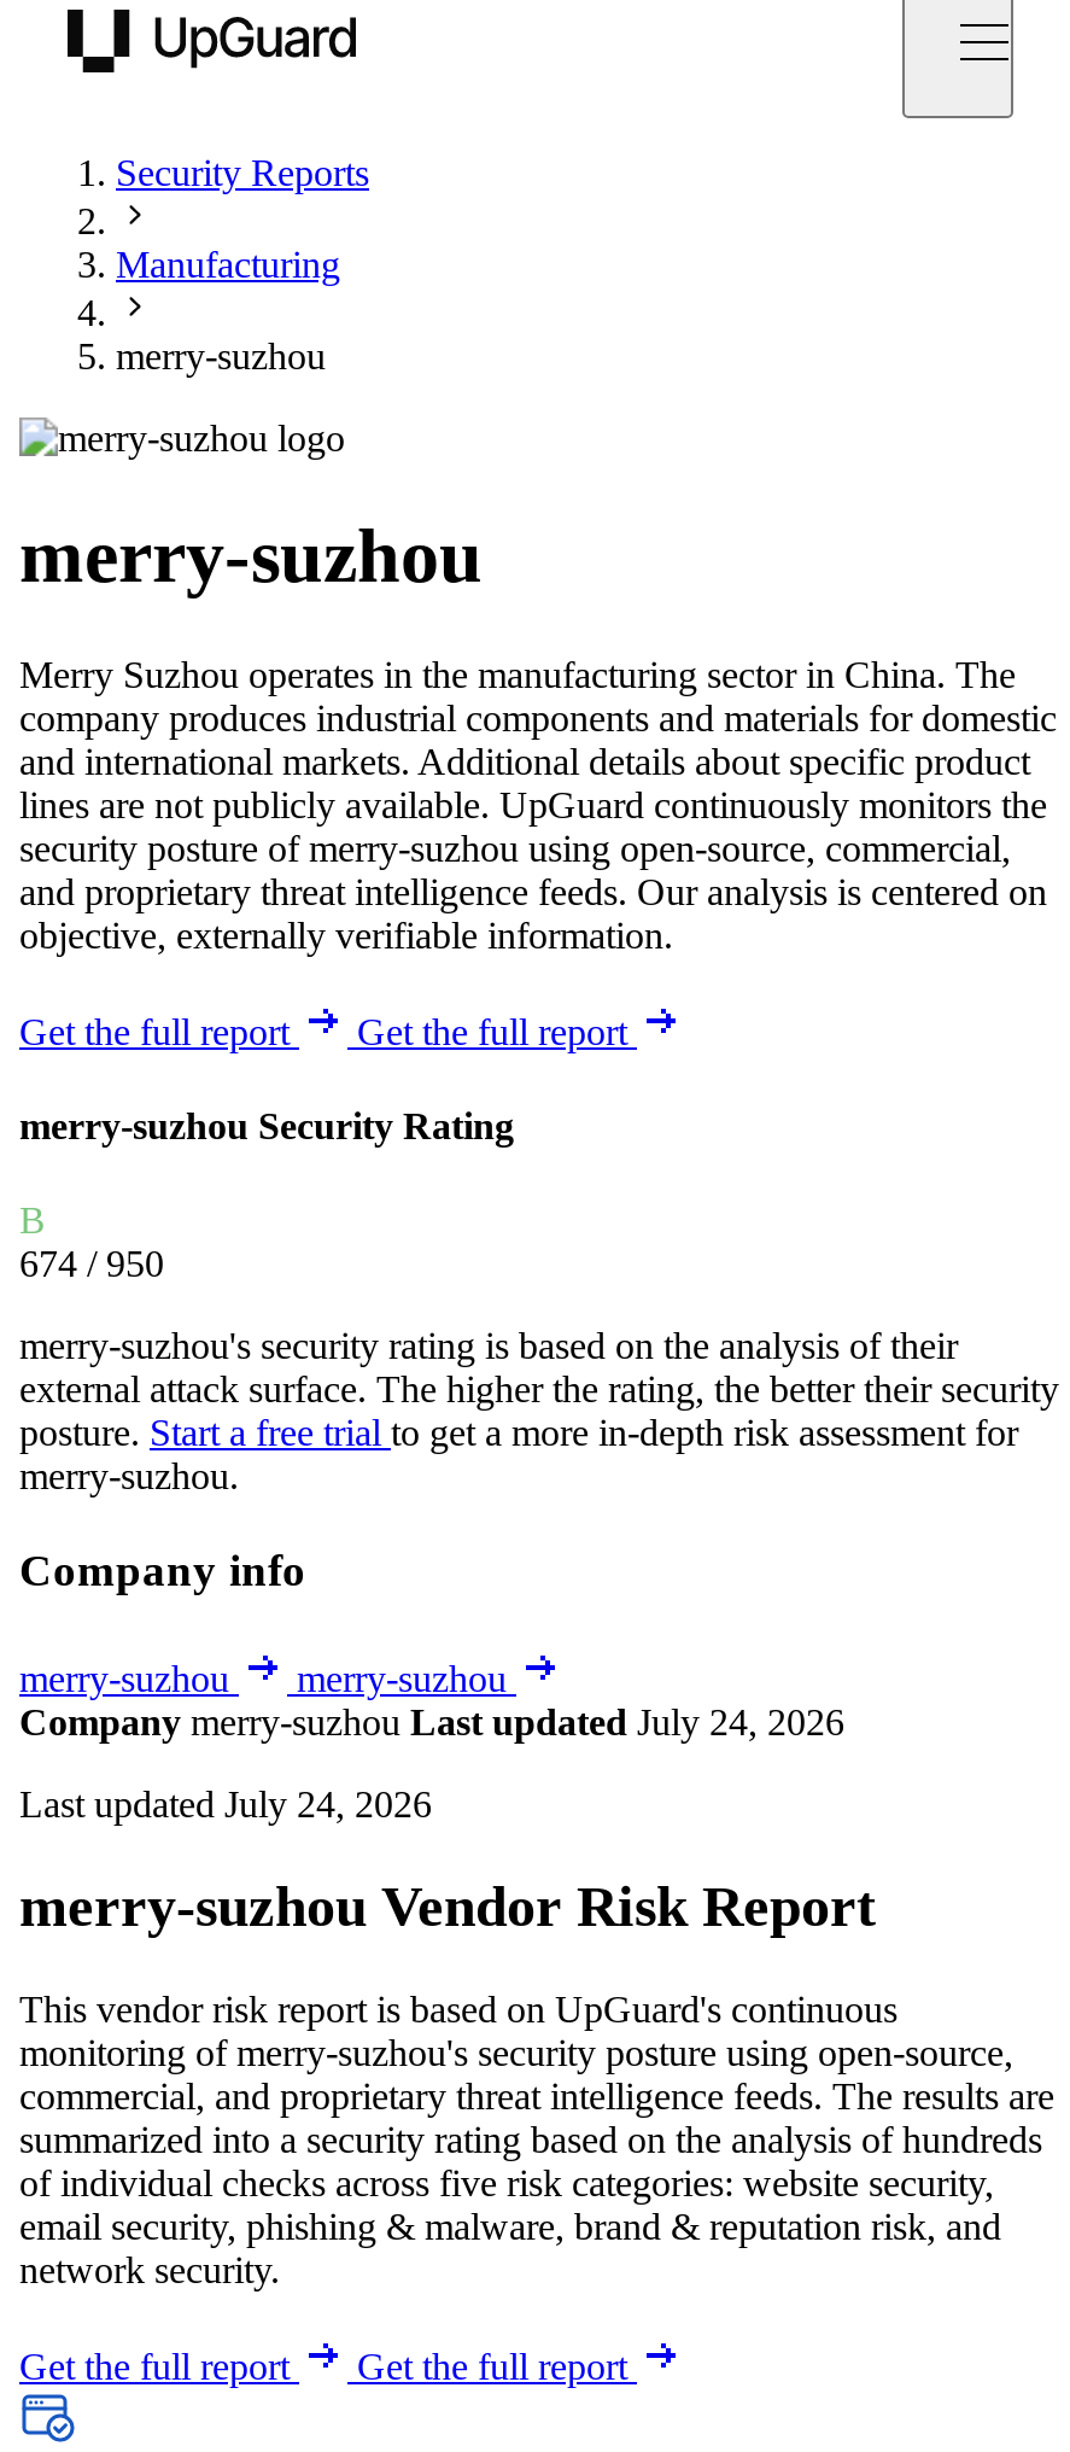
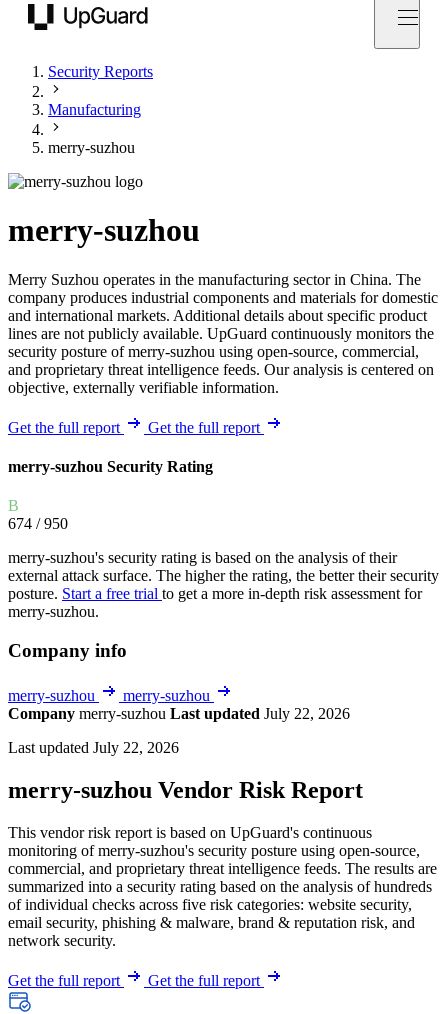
[19,1701,844,1742] Company merry-suzhou Last updated July 24, 2026 -> [8,705,350,722] Company merry-suzhou Last updated July 22, 2026
[19,1783,432,1824] Last updated July 24, 2026 -> [8,739,179,756] Last updated July 22, 2026

